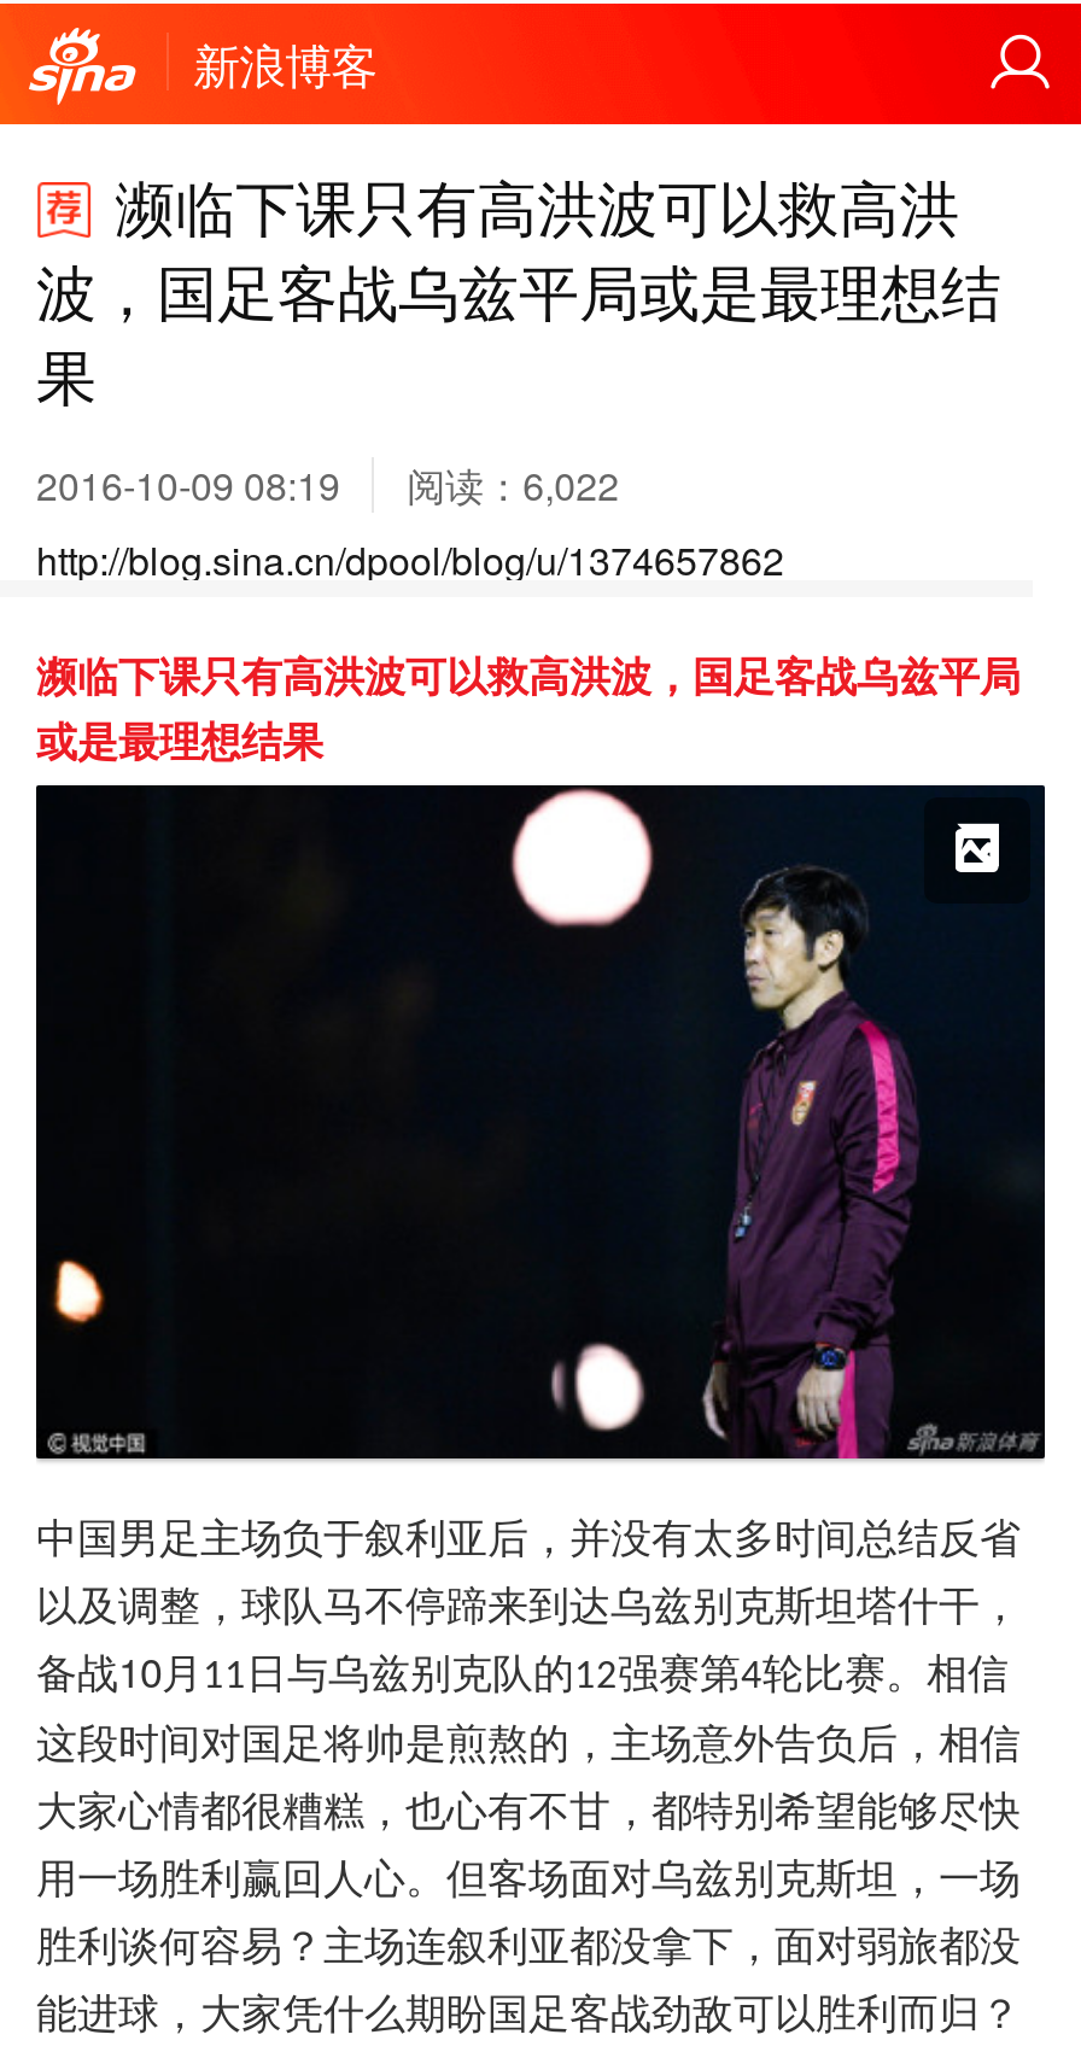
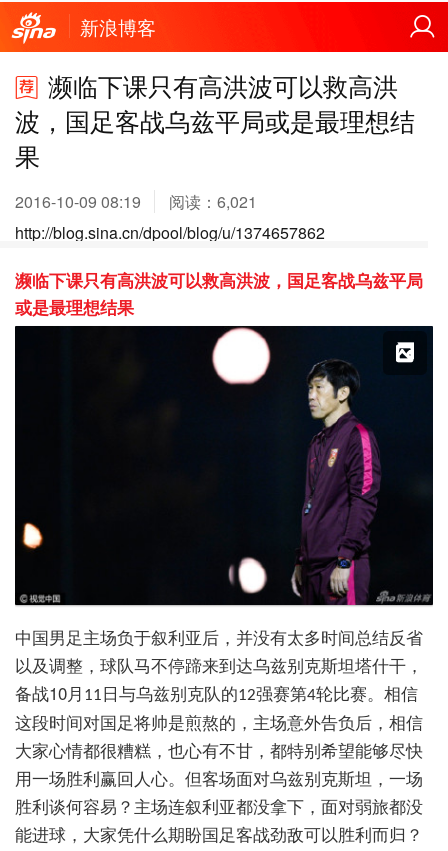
[36,457,619,513] 2016-10-09 08:19 阅读：6,022 -> [15,190,257,213] 2016-10-09 08:19 阅读：6,021

